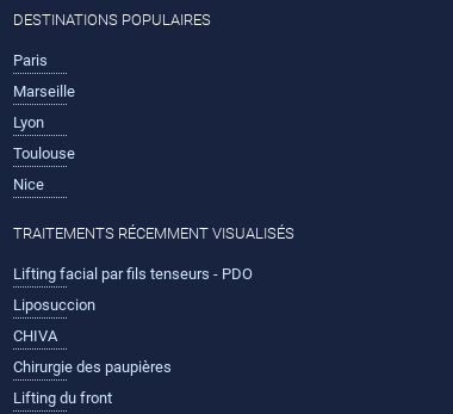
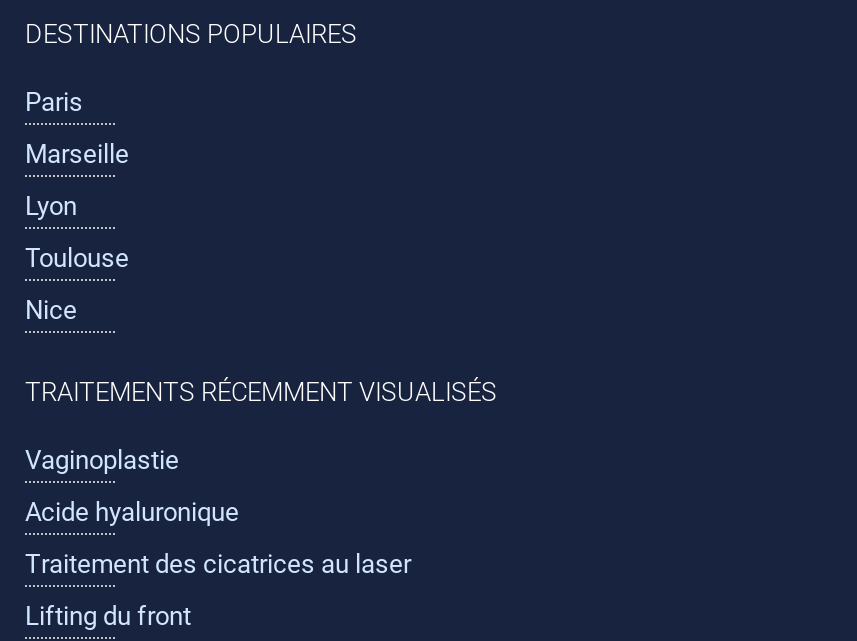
[13,265,253,376] Lifting facial par fils tenseurs - PDO | Liposuccion | CHIVA | Chirurgie des paupières -> [25,445,411,579] Vaginoplastie | Acide hyaluronique | Traitement des cicatrices au laser

